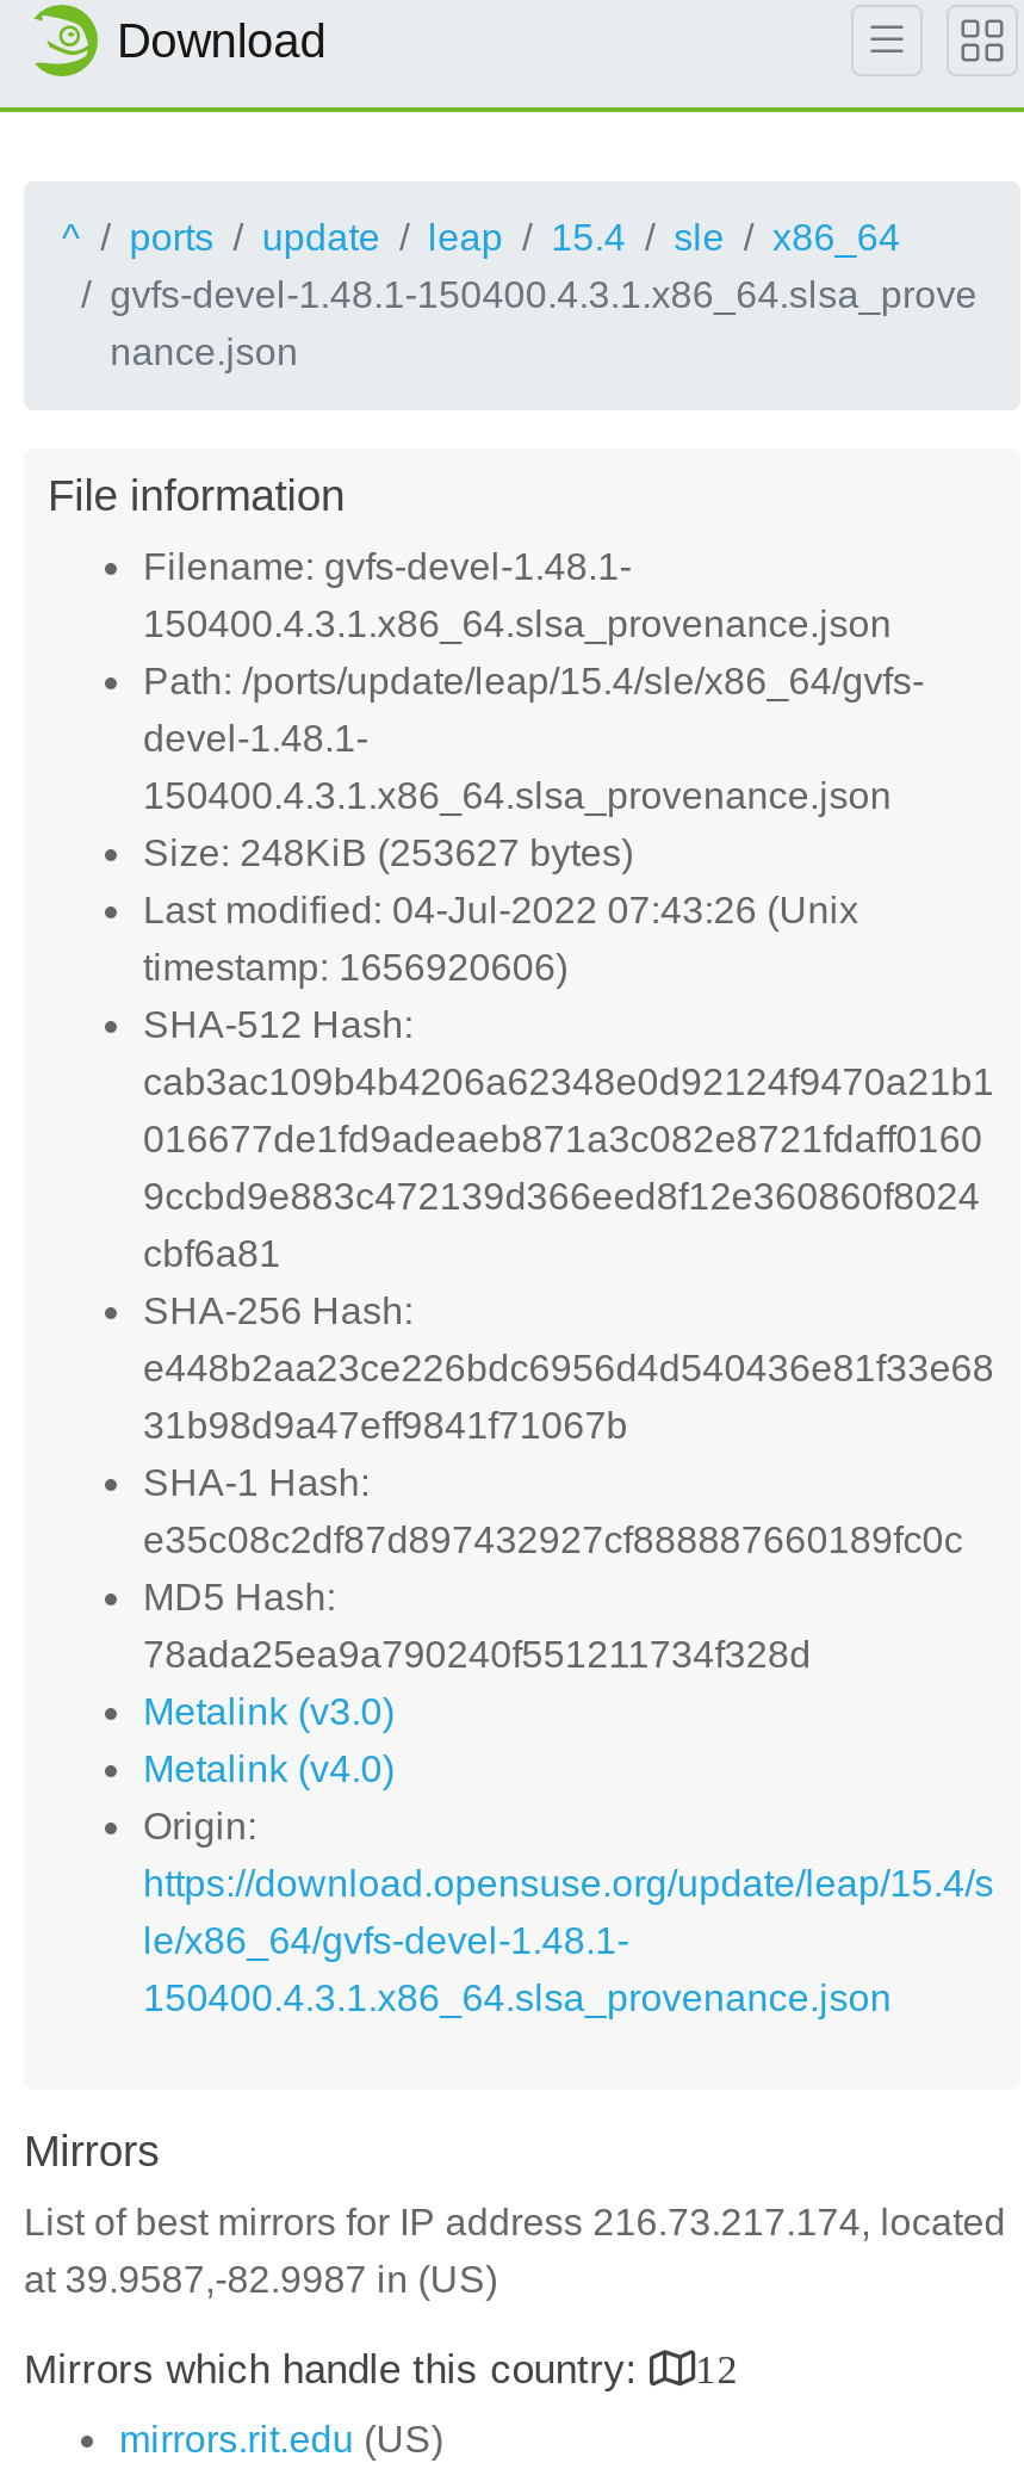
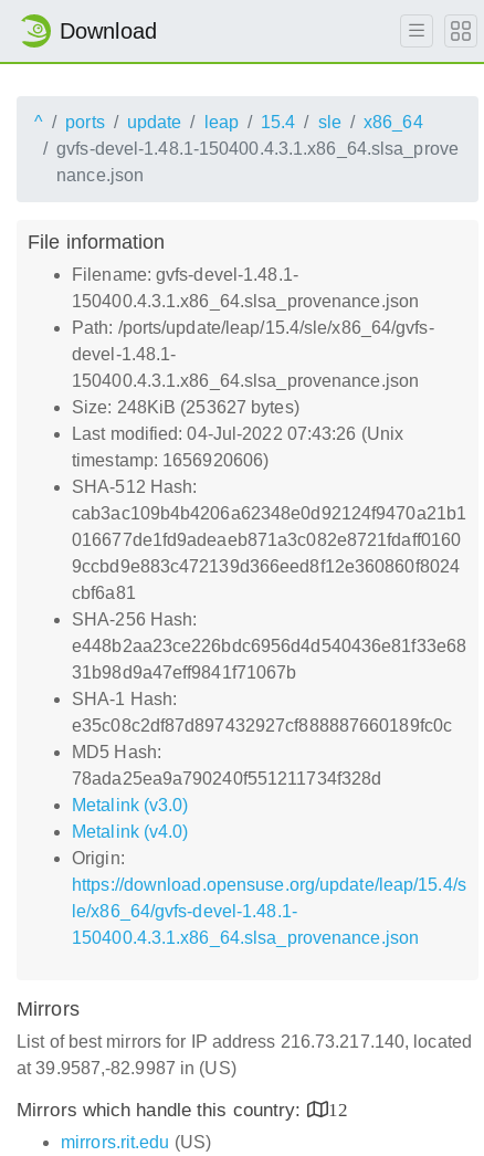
[24,2202,1006,2242] List of best mirrors for IP address 216.73.217.174, located -> [17,1032,472,1051] List of best mirrors for IP address 216.73.217.140, located

